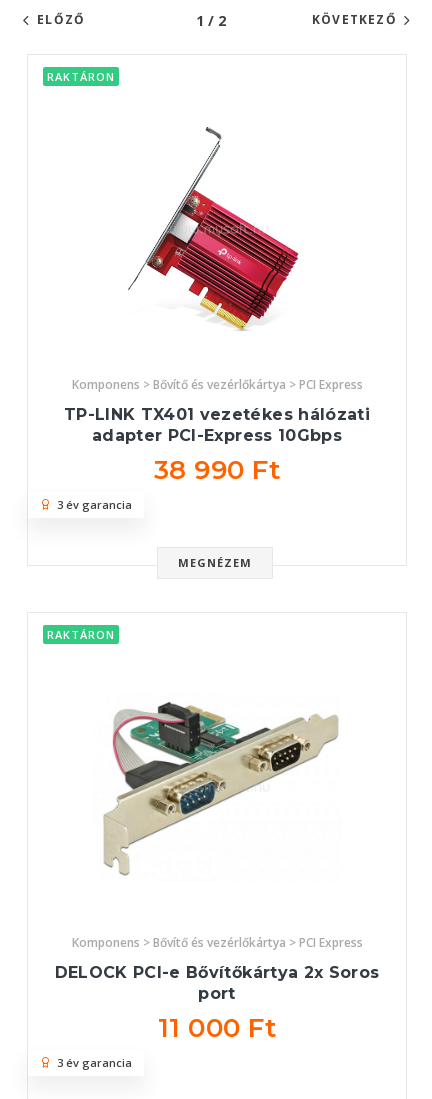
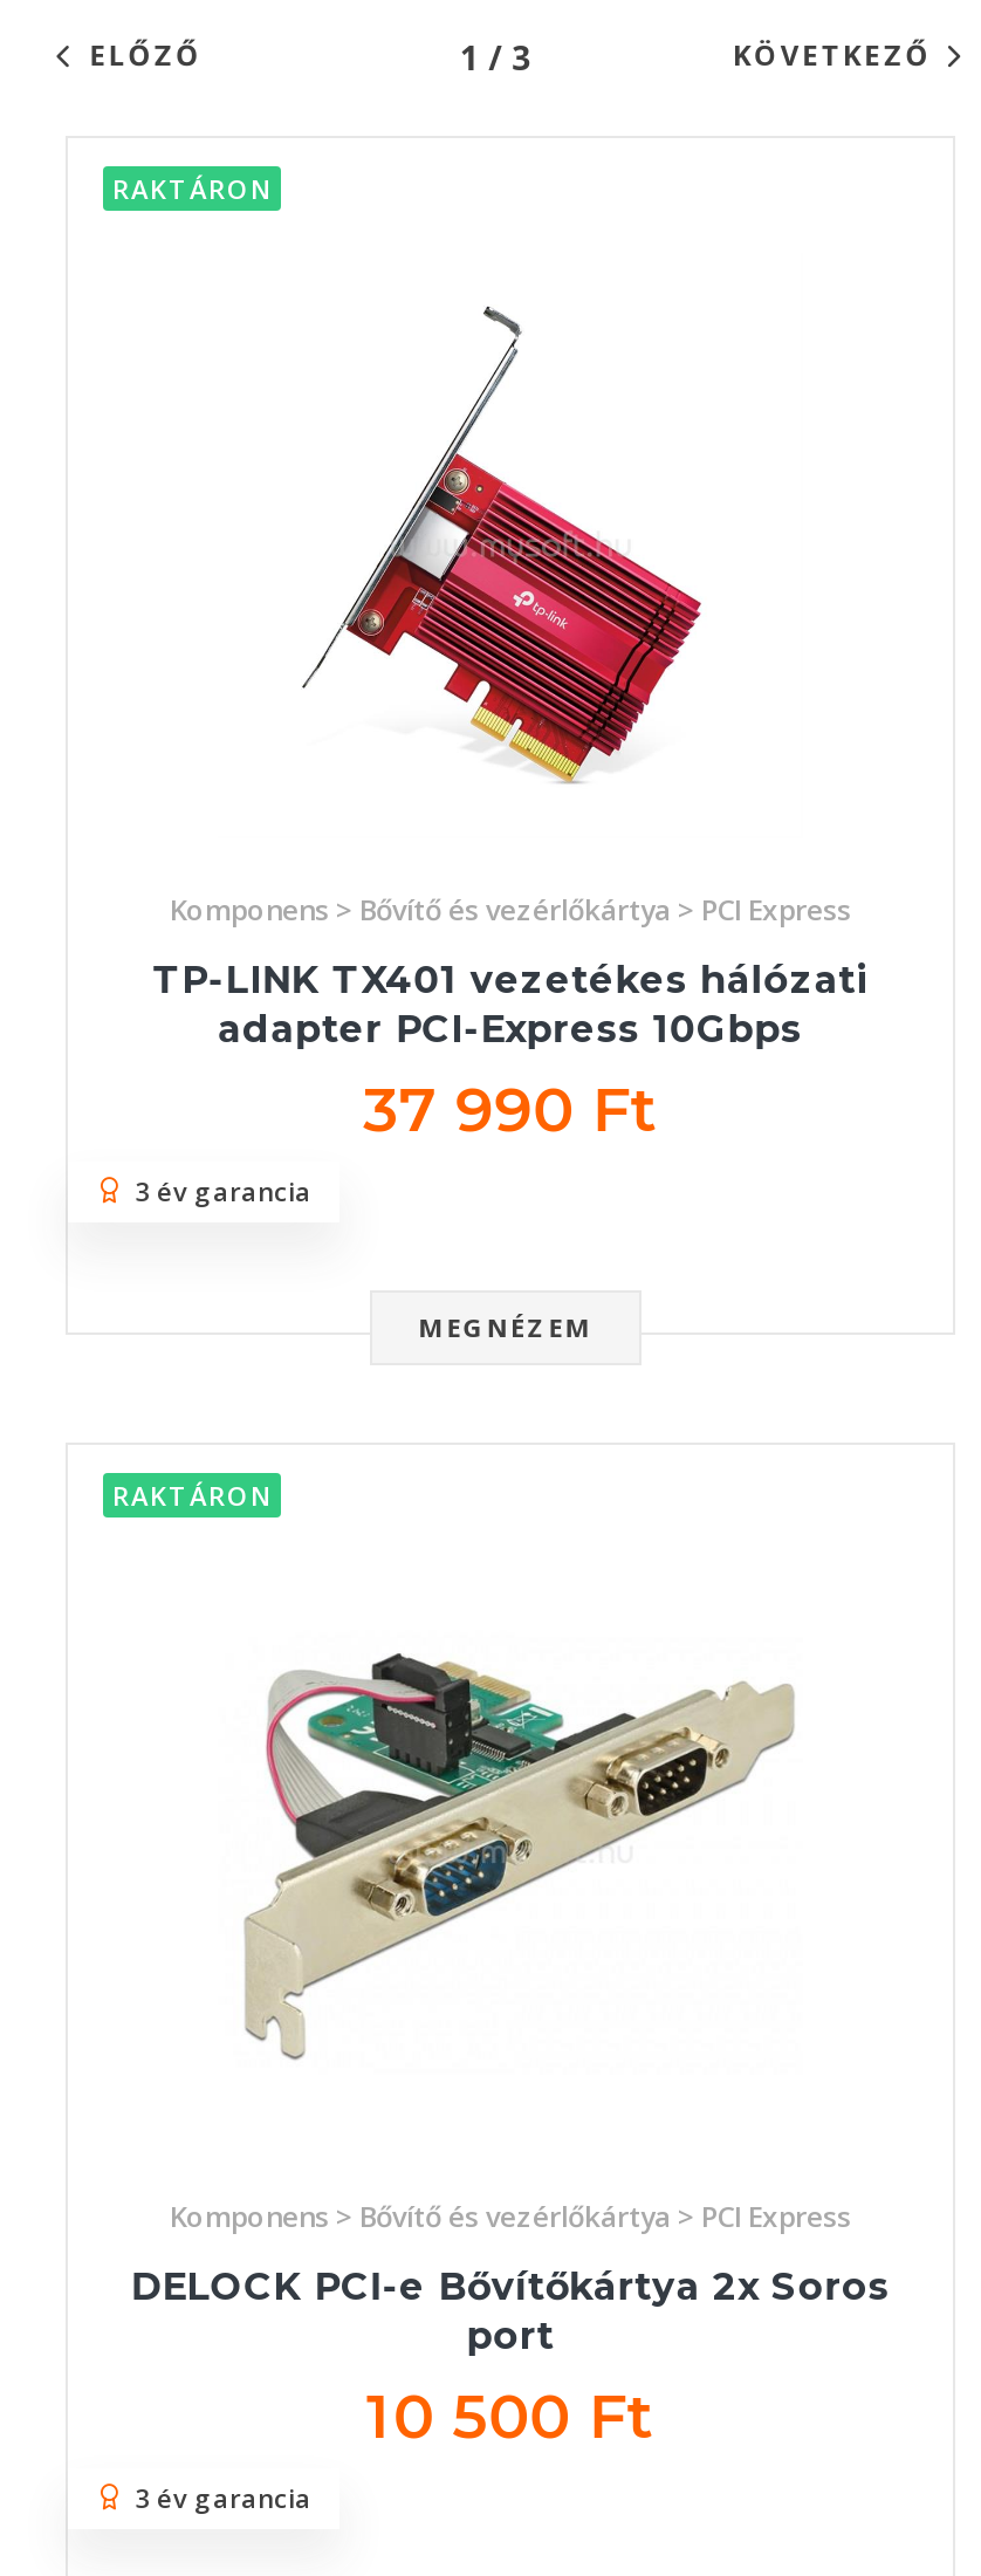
[196,11,226,30] 1 / 2 -> [460,34,531,79] 1 / 3
[153,454,280,486] 38 990 Ft -> [363,1073,658,1148] 37 990 Ft
[157,1012,276,1044] 11 000 Ft -> [366,2380,654,2454] 10 500 Ft

